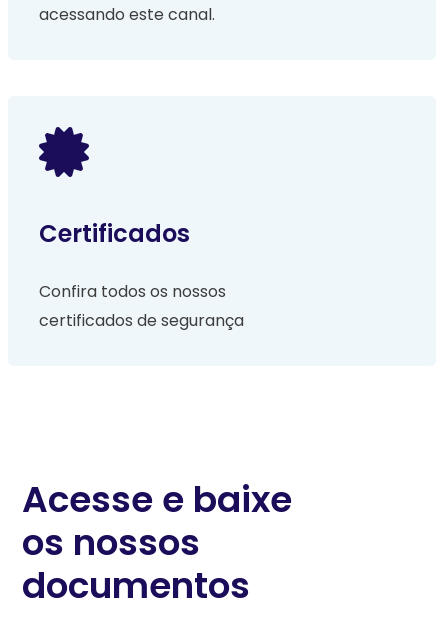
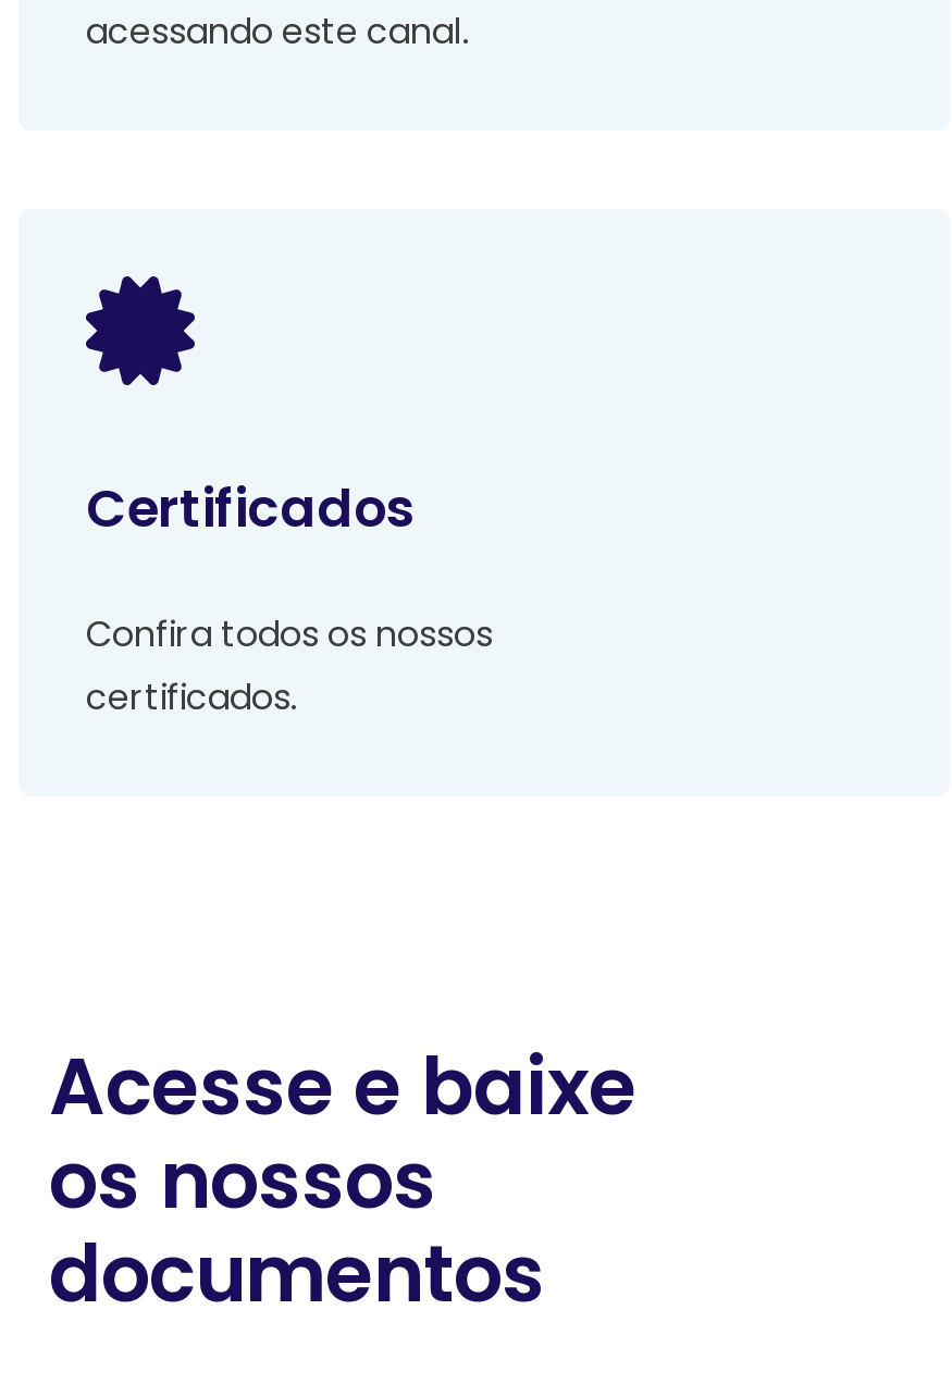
[39,309,244,332] certificados de segurança -> [86,673,297,723] certificados.

